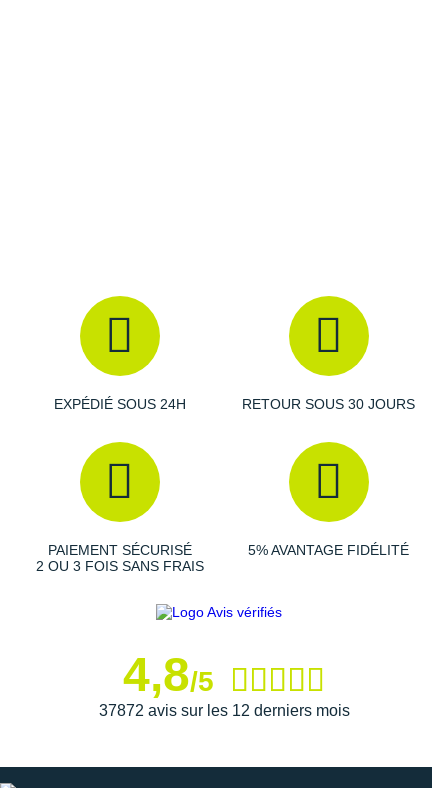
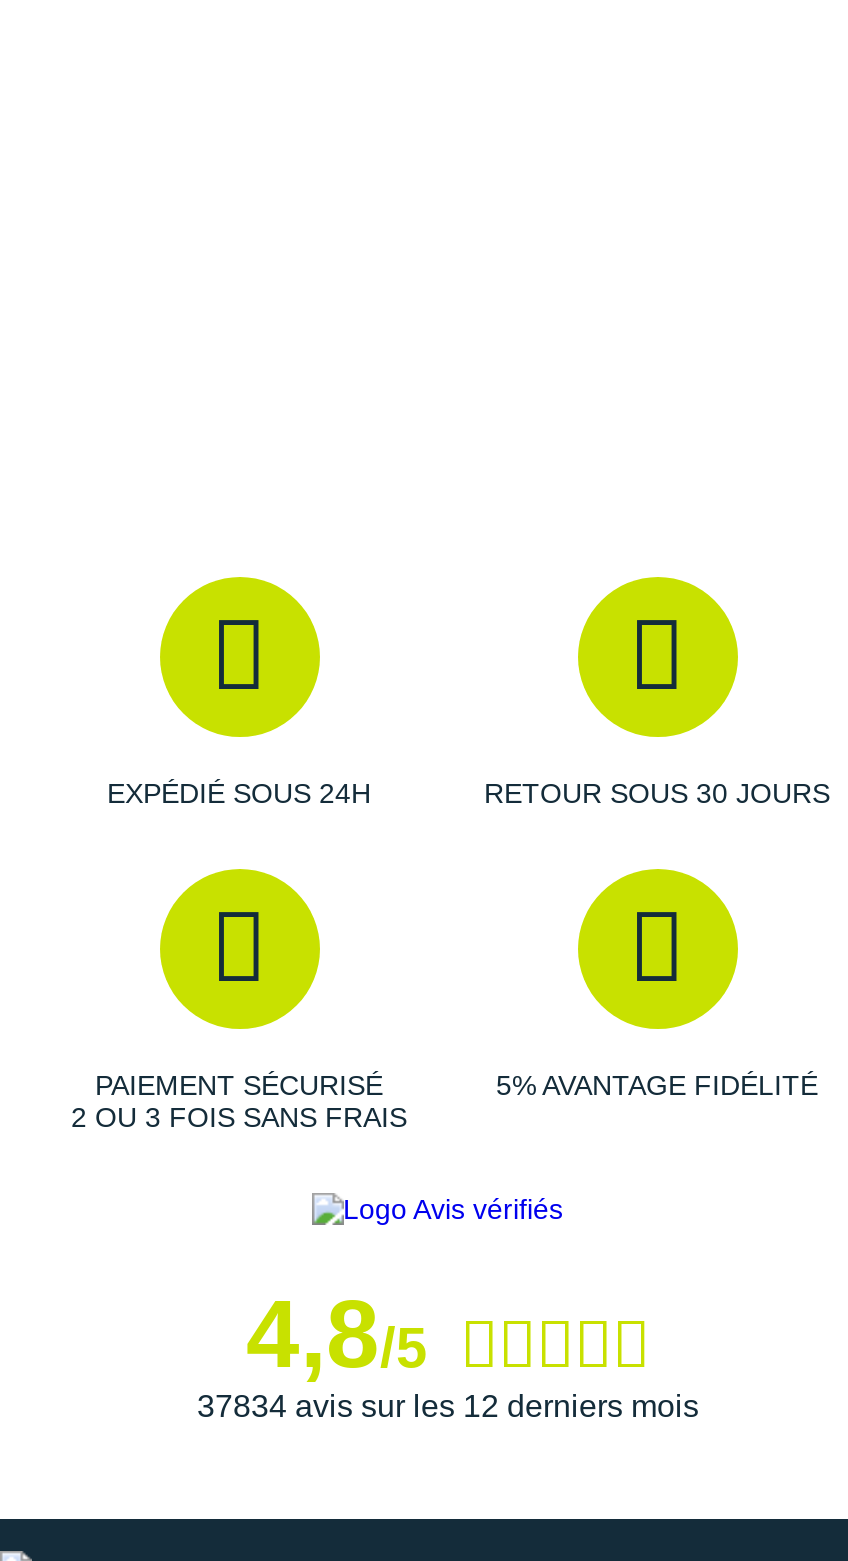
[98,702,349,719] 37872 avis sur les 12 derniers mois -> [197,1389,699,1423] 37834 avis sur les 12 derniers mois

